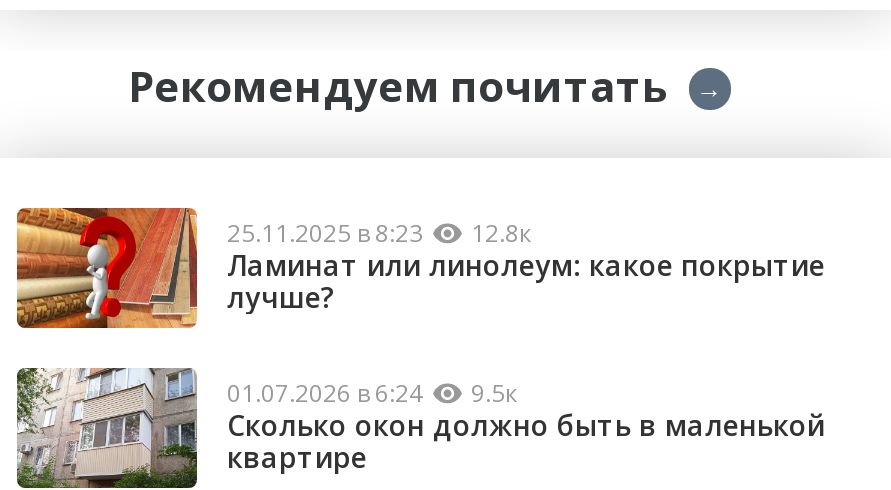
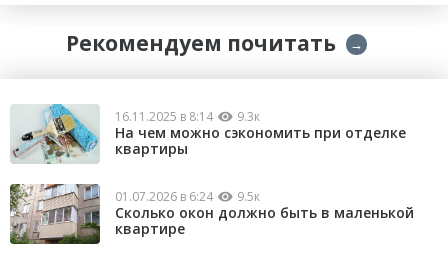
[15,206,825,330] [image] | 25.11.2025 в 8:23 | 12.8к | Ламинат или линолеум: какое покрытие | лучше? -> [10,103,406,165] [image] | 16.11.2025 в 8:14 | 9.3к | На чем можно сэкономить при отделке | квартиры

